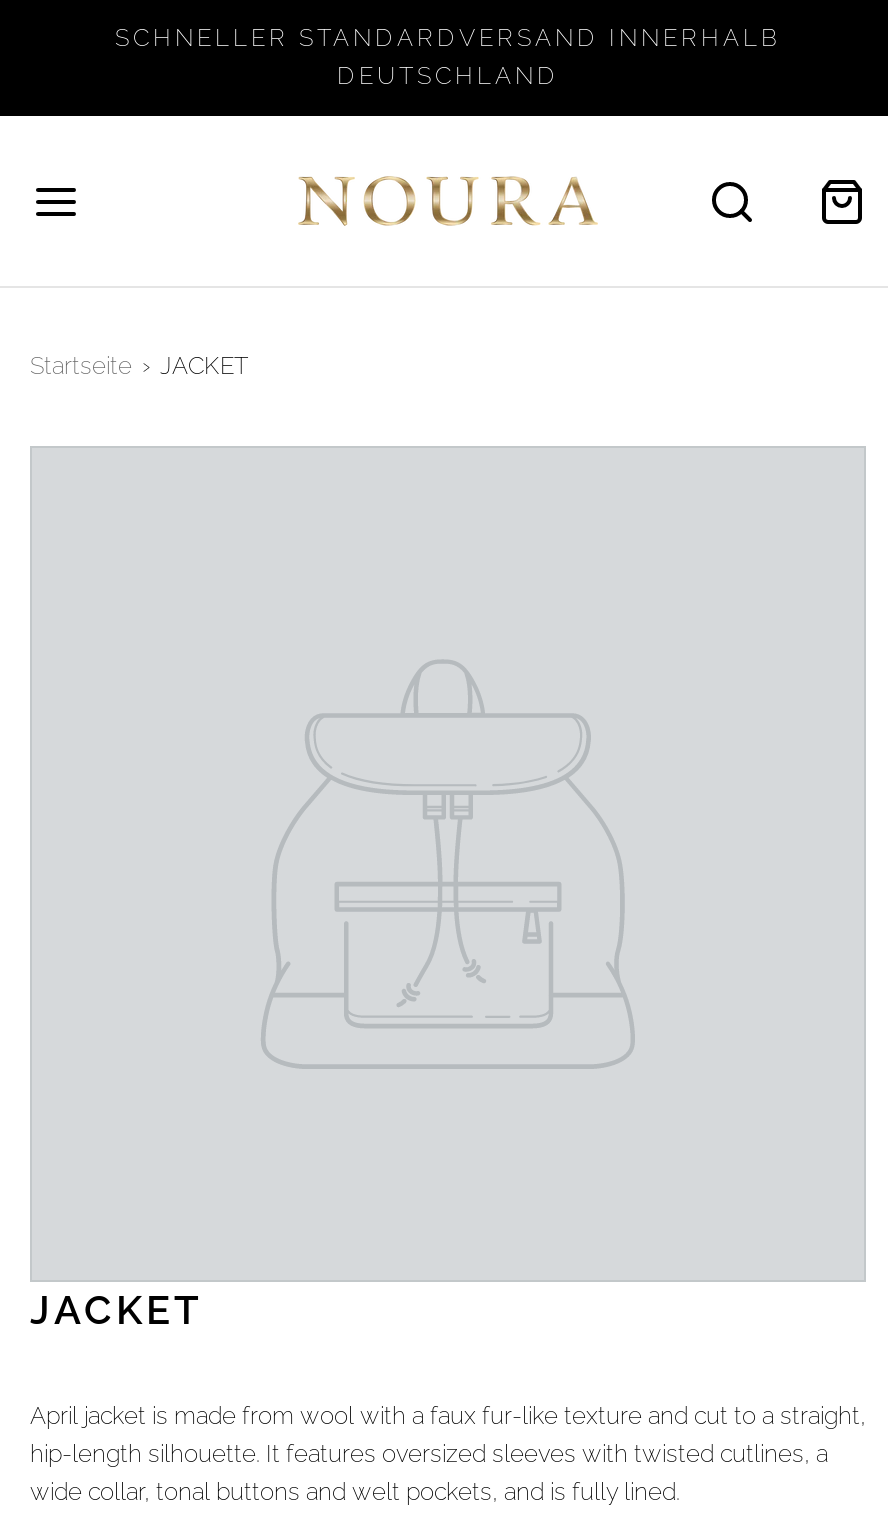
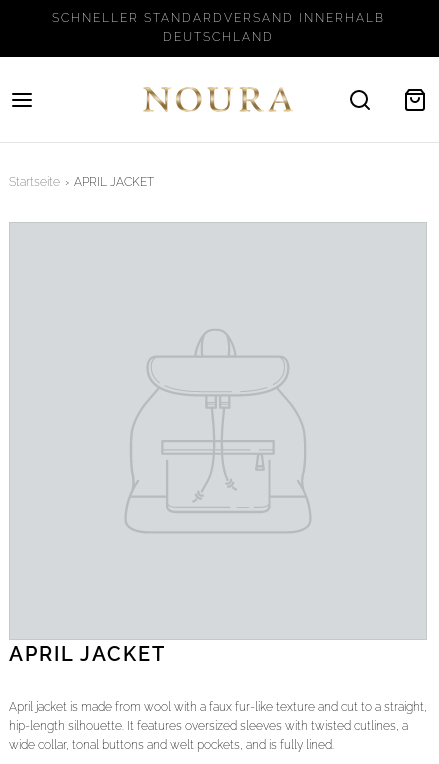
[30,352,248,380] Startseite › JACKET -> [9,175,154,189] Startseite › APRIL JACKET
[30,1286,202,1334] JACKET -> [9,642,166,666] APRIL JACKET

